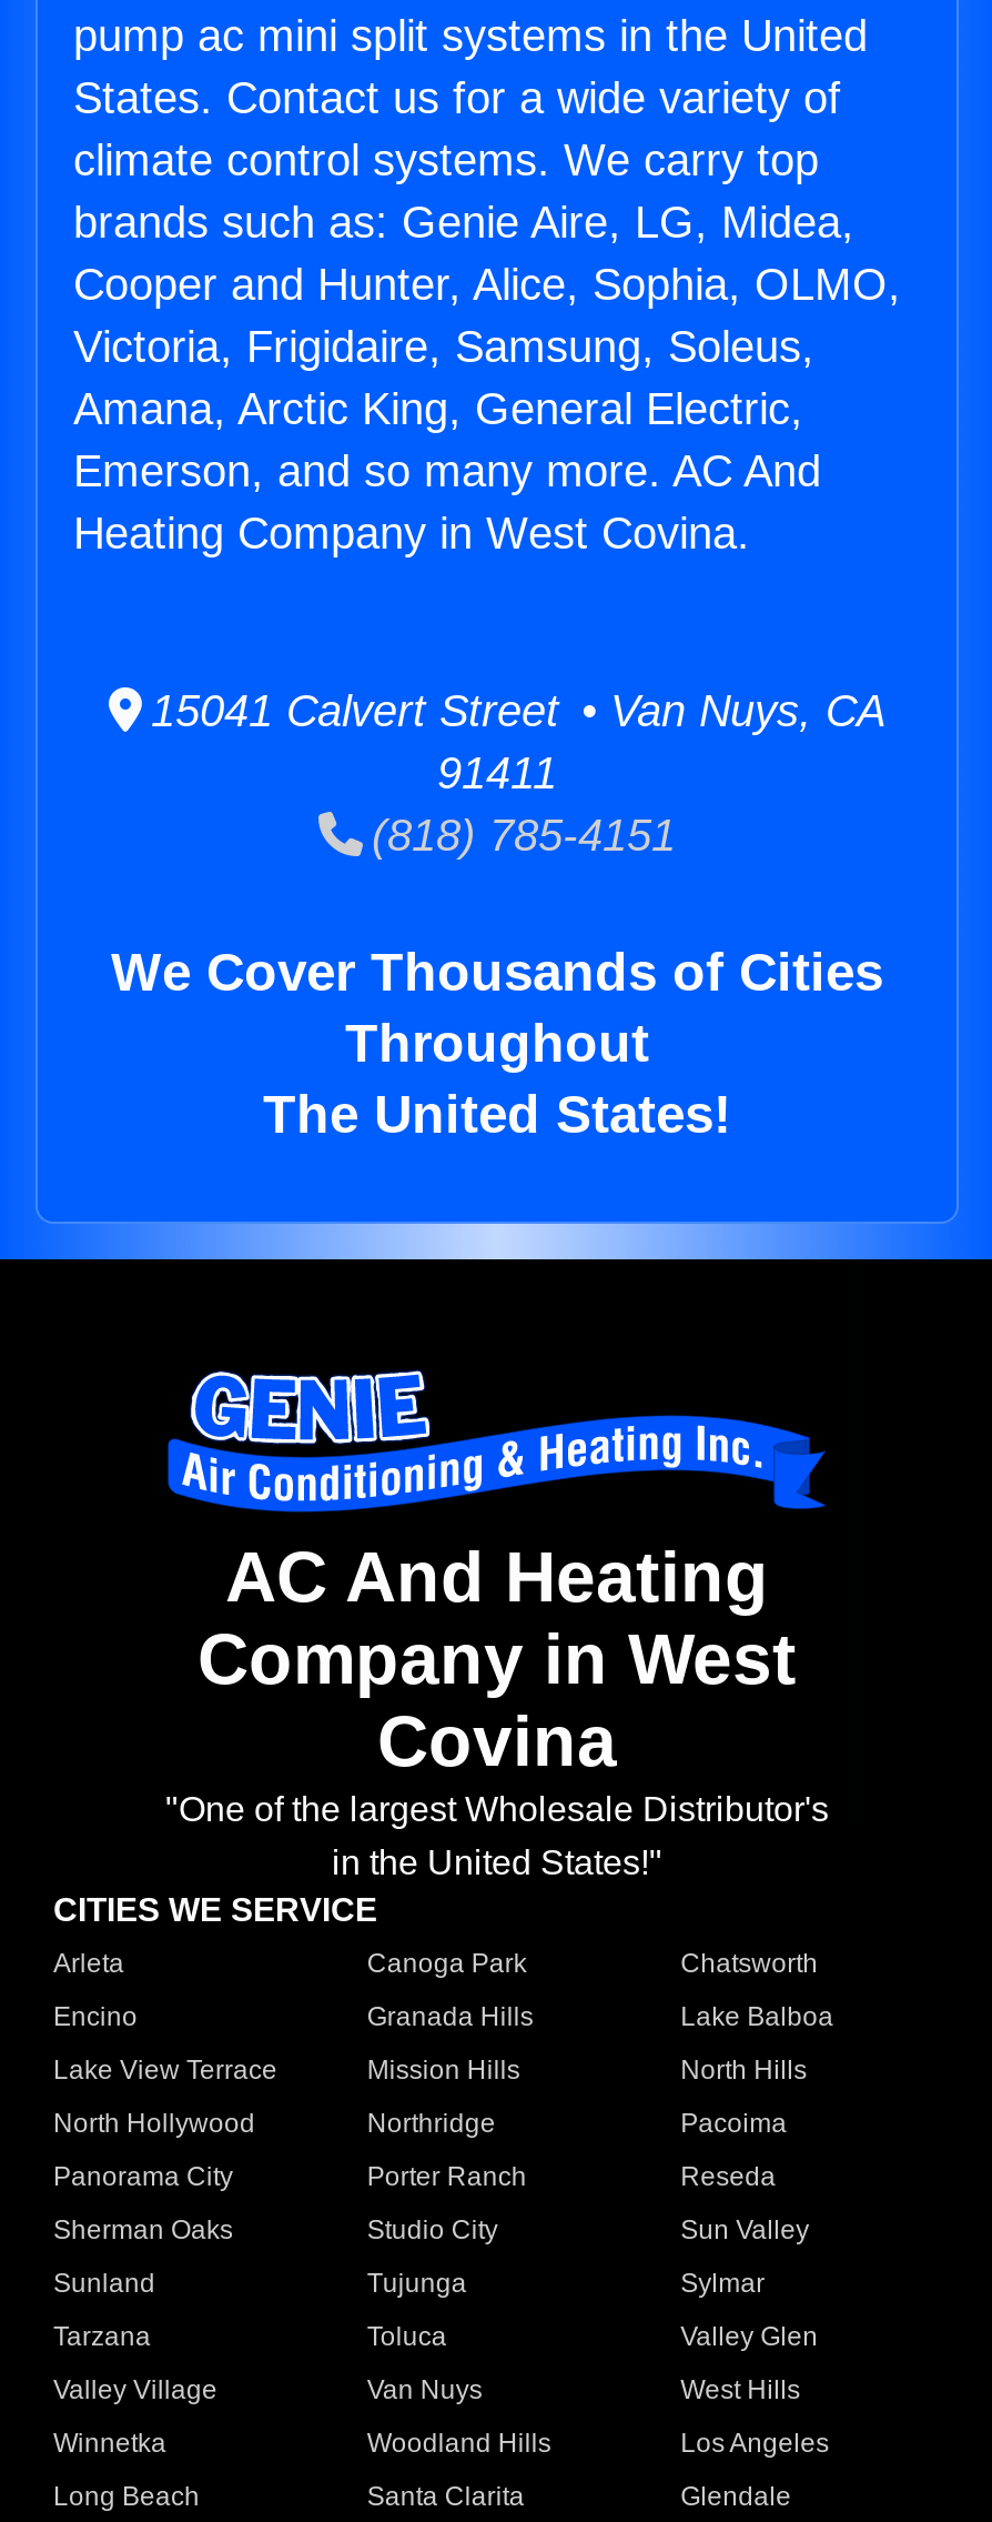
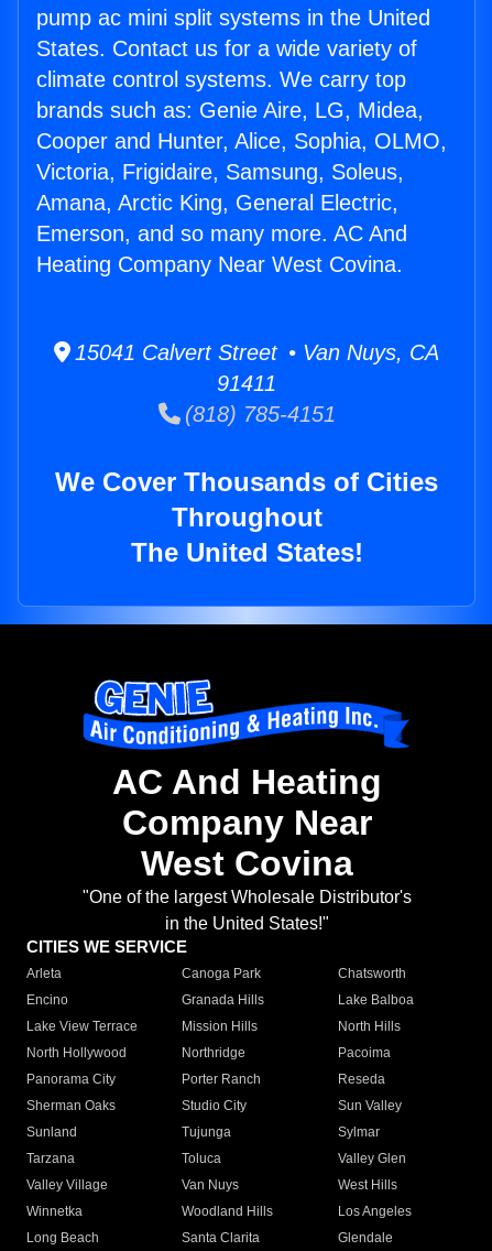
[73,509,750,558] Heating Company in West Covina. -> [36,252,403,277] Heating Company Near West Covina.
[198,1620,797,1782] Company in West | Covina -> [122,803,371,884] Company Near | West Covina

